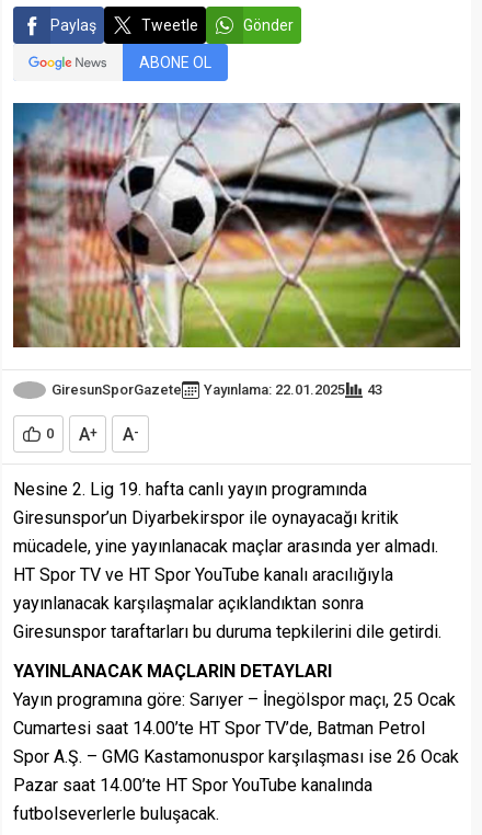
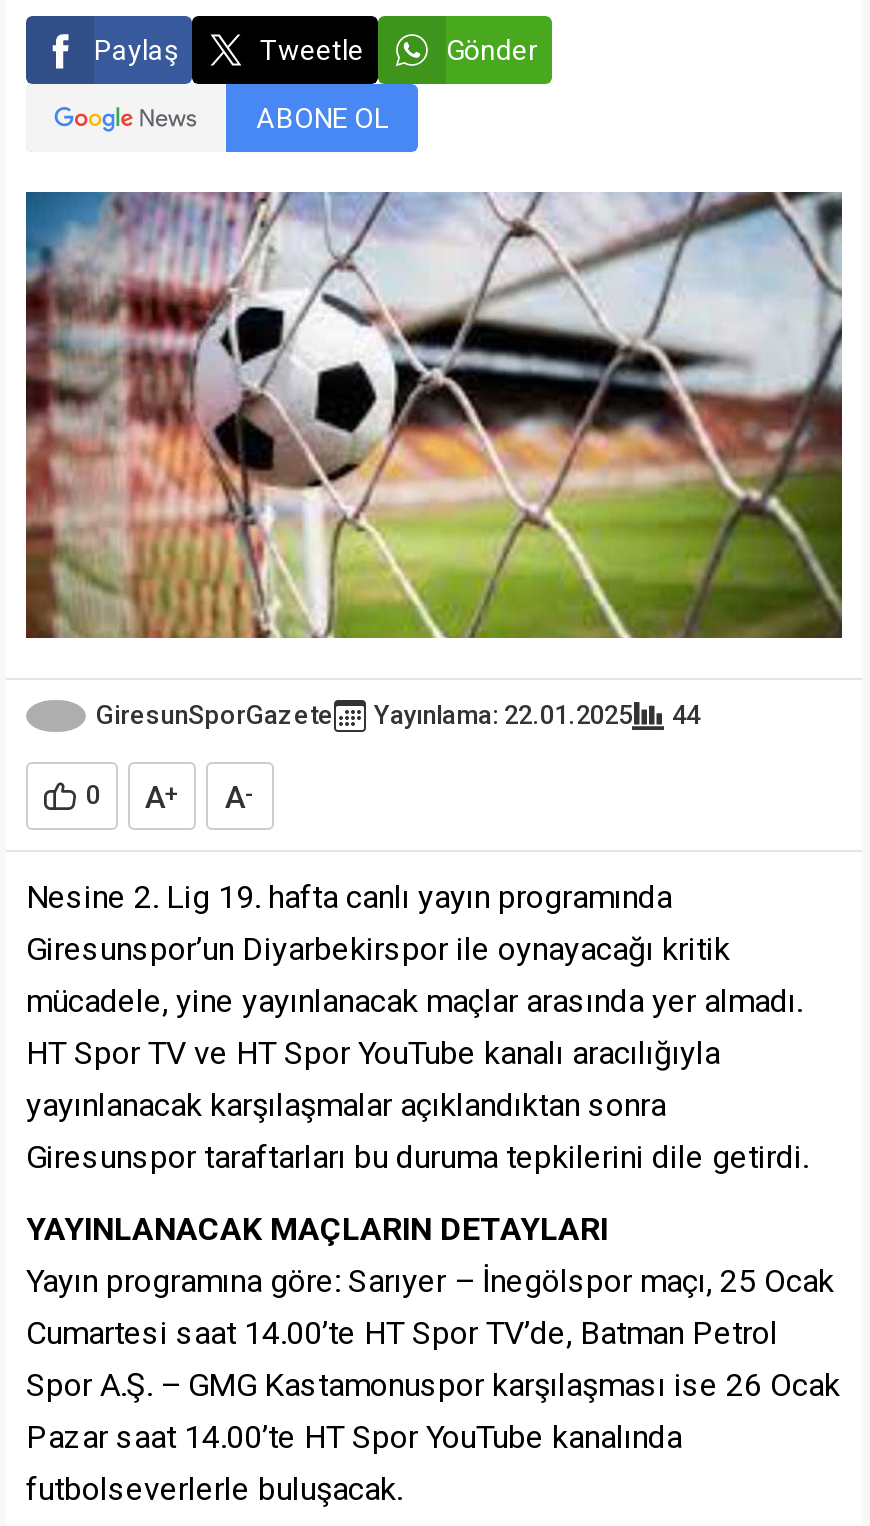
[51,381,382,398] GiresunSporGazete Yayınlama: 22.01.2025 43 -> [96,700,700,730] GiresunSporGazete Yayınlama: 22.01.2025 44

